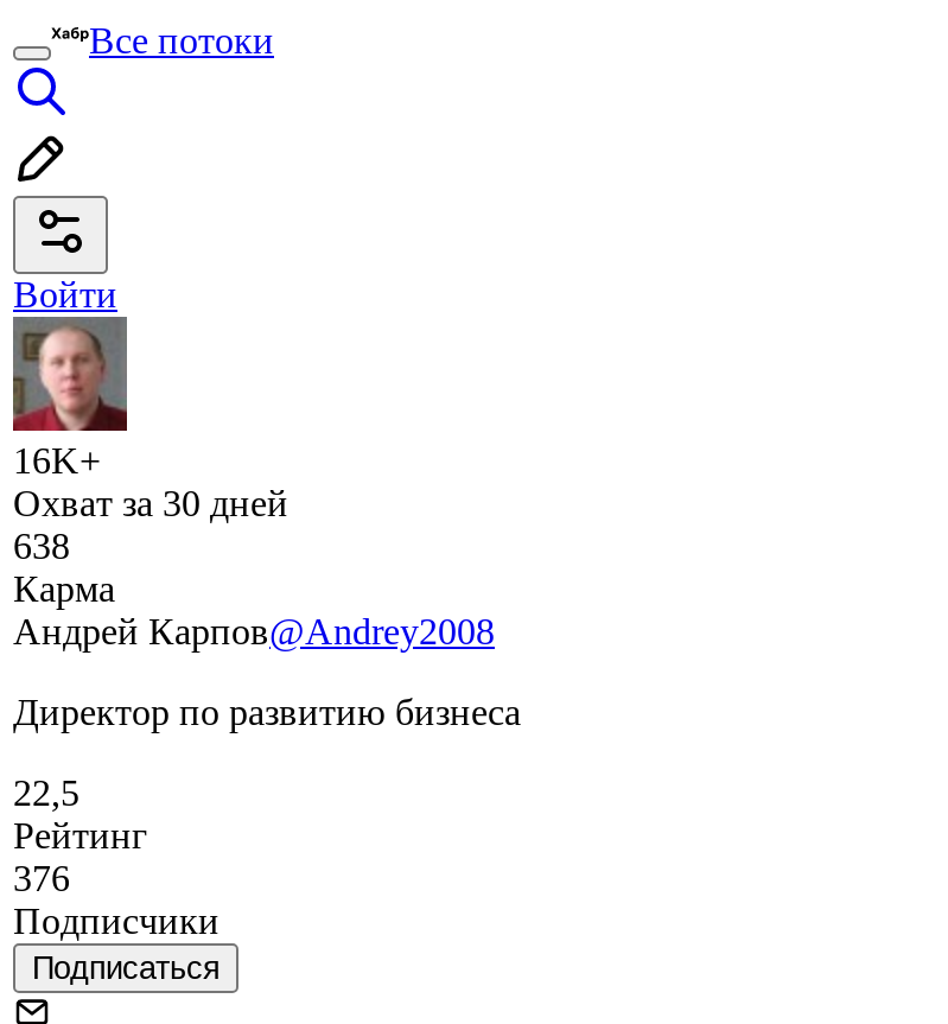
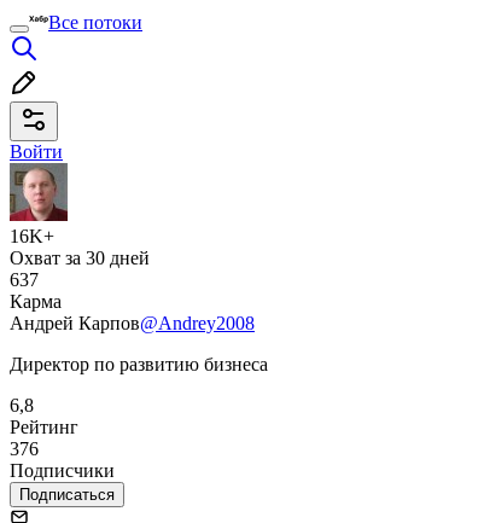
[13,526,70,566] 638 -> [10,269,39,290] 637
[13,772,79,813] 22,5 -> [10,395,34,416] 6,8

